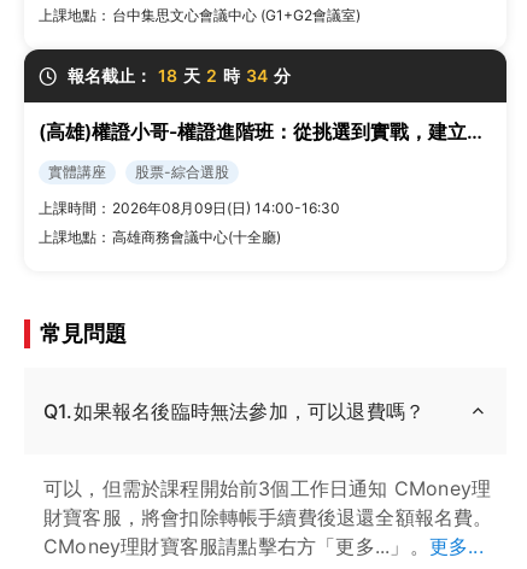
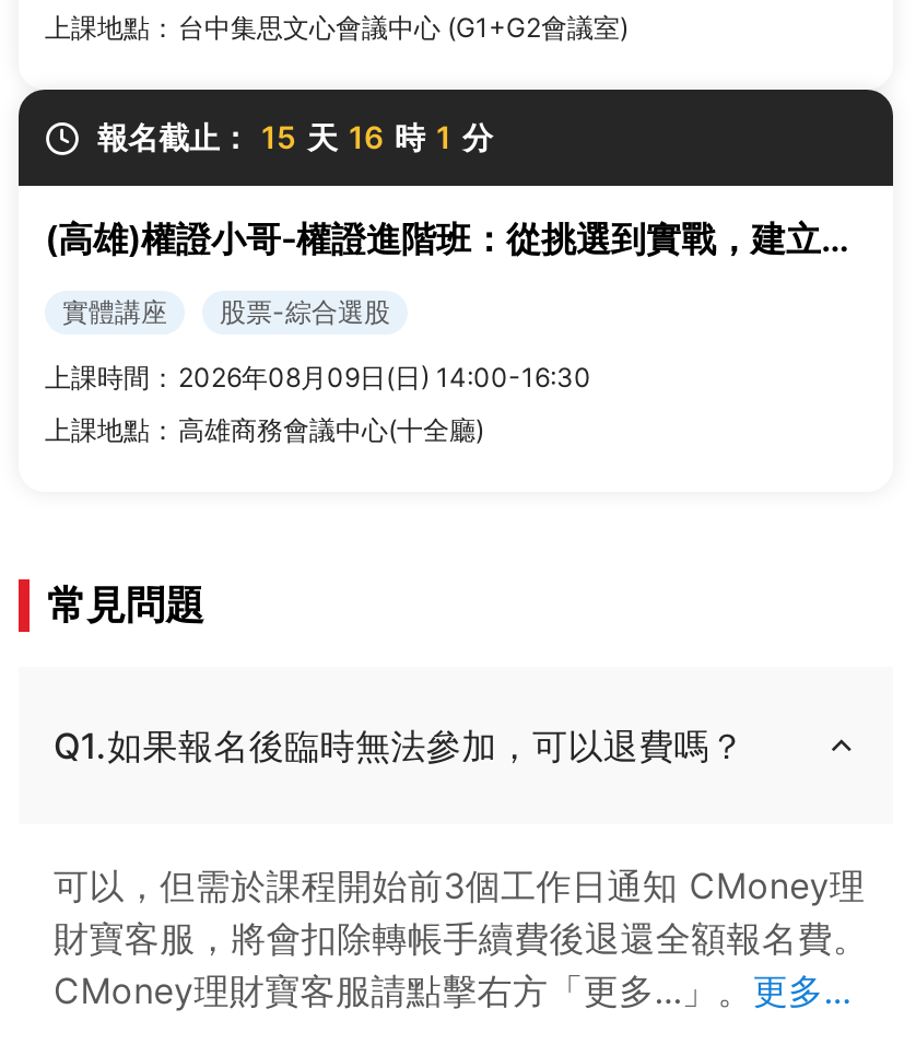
[68,65,291,86] 報名截止： 18 天 2 時 34 分 -> [97,118,493,155] 報名截止： 15 天 16 時 1 分

